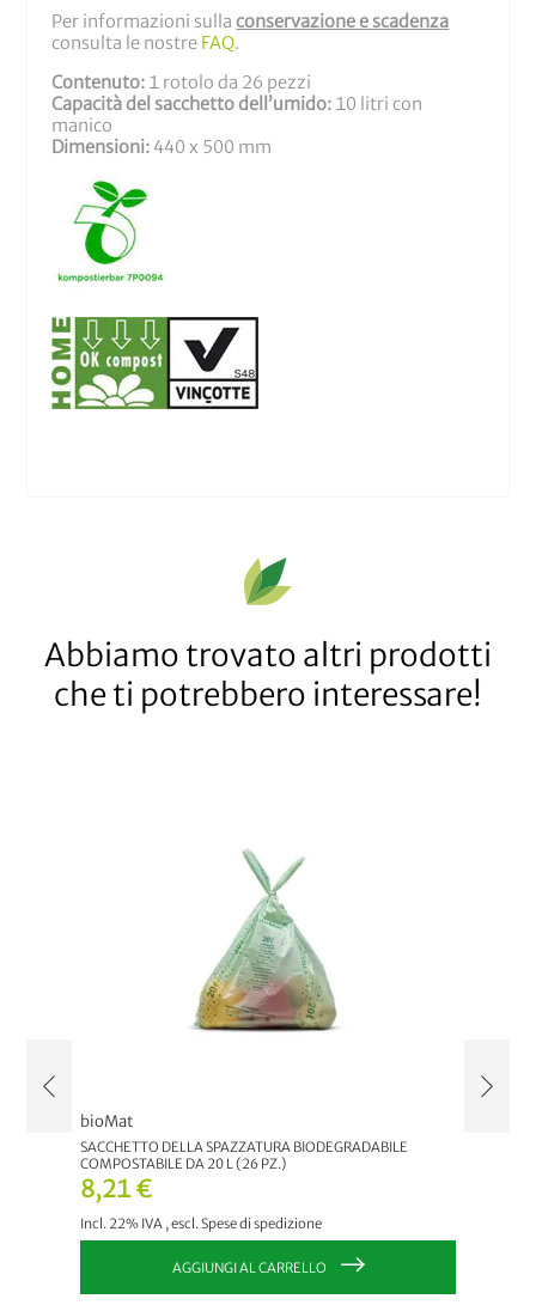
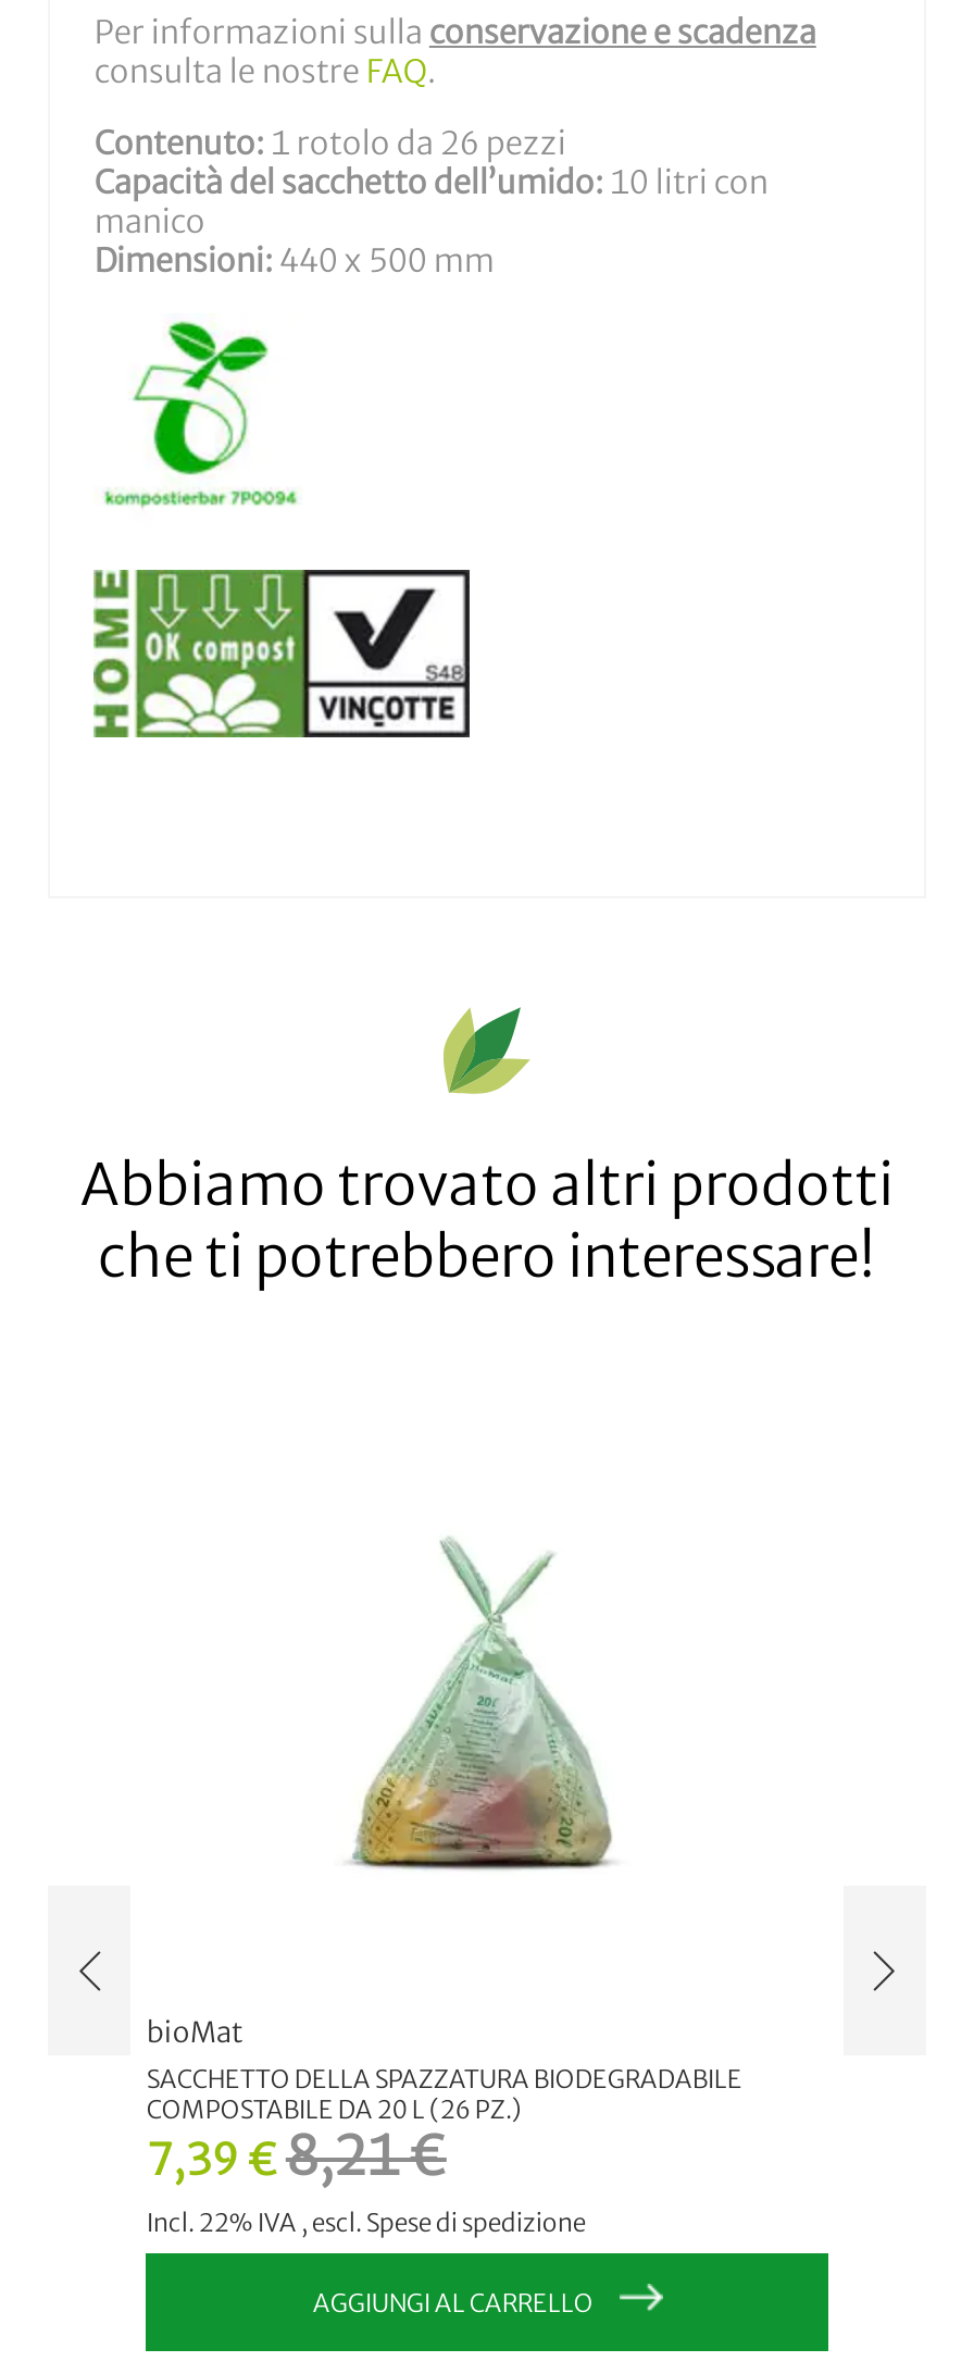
[81,1175,152,1204] 8,21 € -> [147,2123,447,2191] 7,39 € 8,21 €

